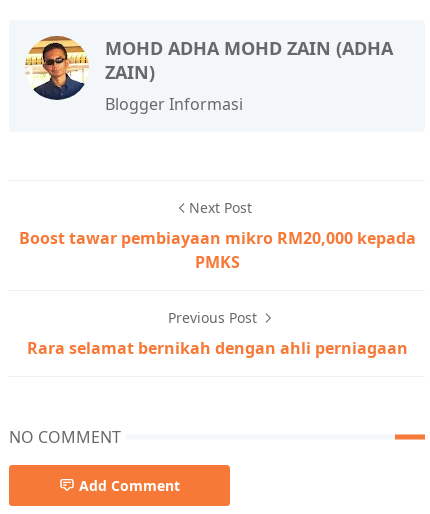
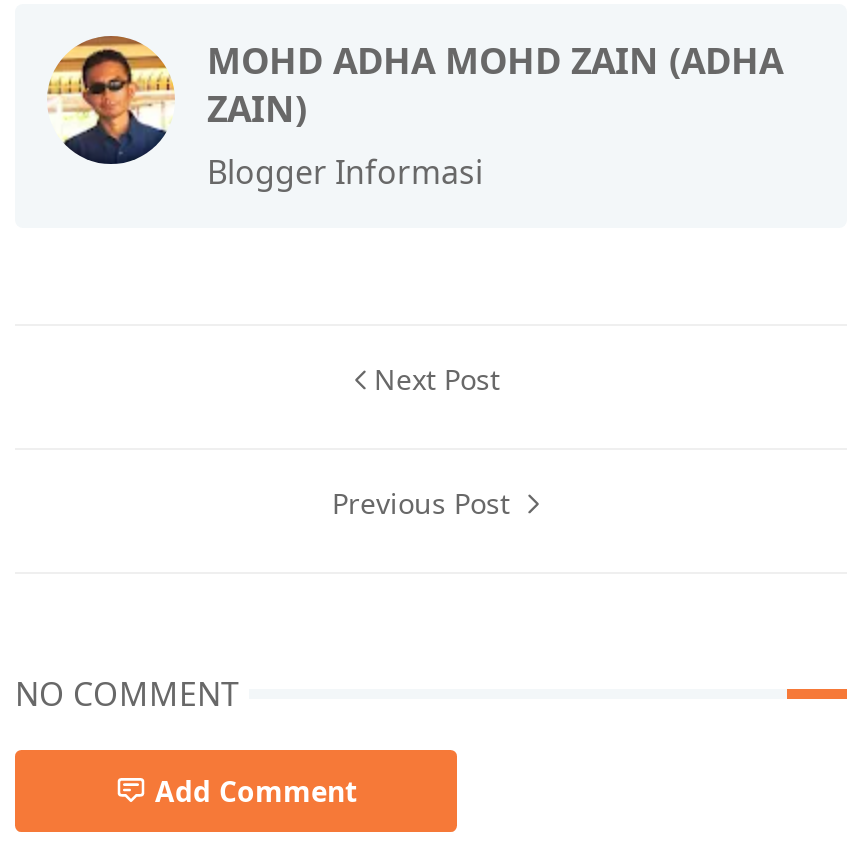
[18,227,415,273] Boost tawar pembiayaan mikro RM20,000 kepada | PMKS -> none
[26,337,407,359] Rara selamat bernikah dengan ahli perniagaan -> none

